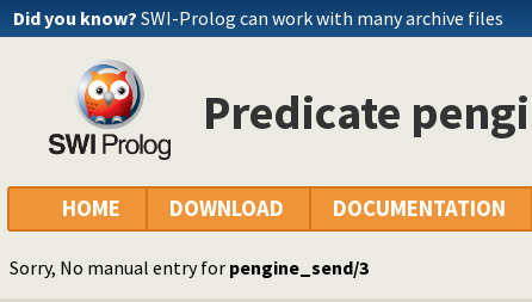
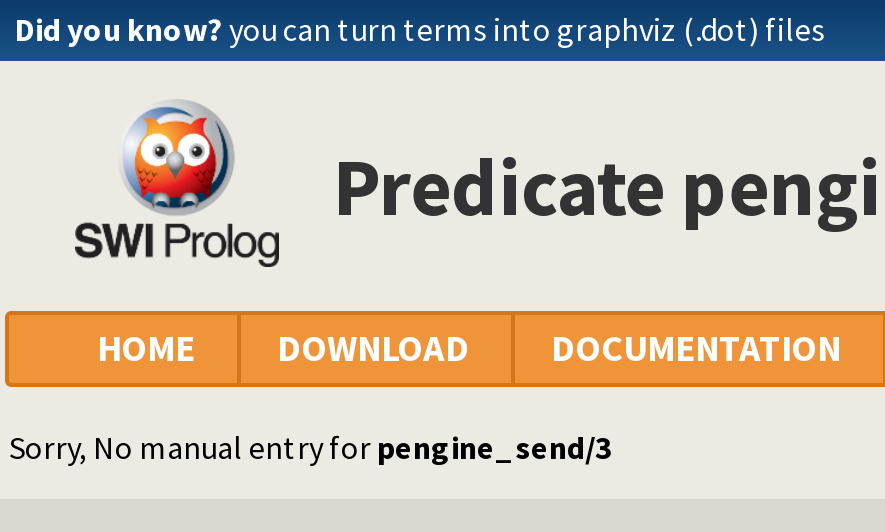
[13,6,503,30] Did you know? SWI-Prolog can work with many archive files -> [15,9,825,49] Did you know? you can turn terms into graphviz (.dot) files

